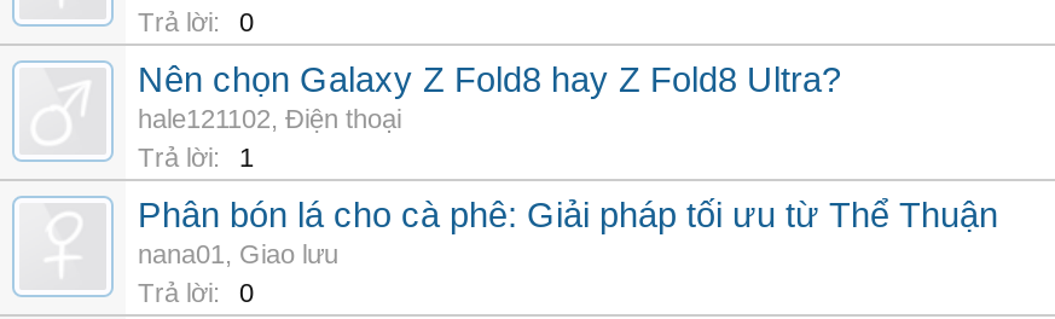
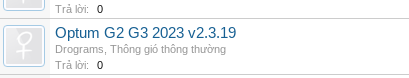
[138,60,998,268] Nên chọn Galaxy Z Fold8 hay Z Fold8 Ultra? | hale121102, Điện thoại | Trả lời: | 1 | Phân bón lá cho cà phê: Giải pháp tối ưu từ Thể Thuận | nana01, Giao lưu -> [55,25,236,55] Optum G2 G3 2023 v2.3.19 | Drograms, Thông gió thông thường

